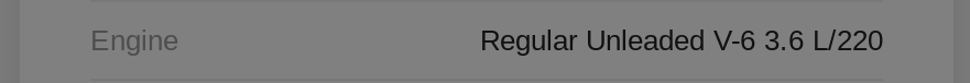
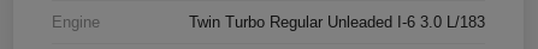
[480,24,883,57] Regular Unleaded V-6 3.6 L/220 -> [189,13,485,31] Twin Turbo Regular Unleaded I-6 3.0 L/183

